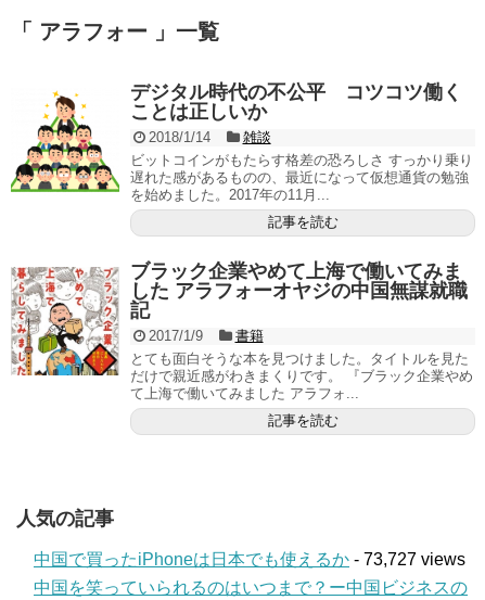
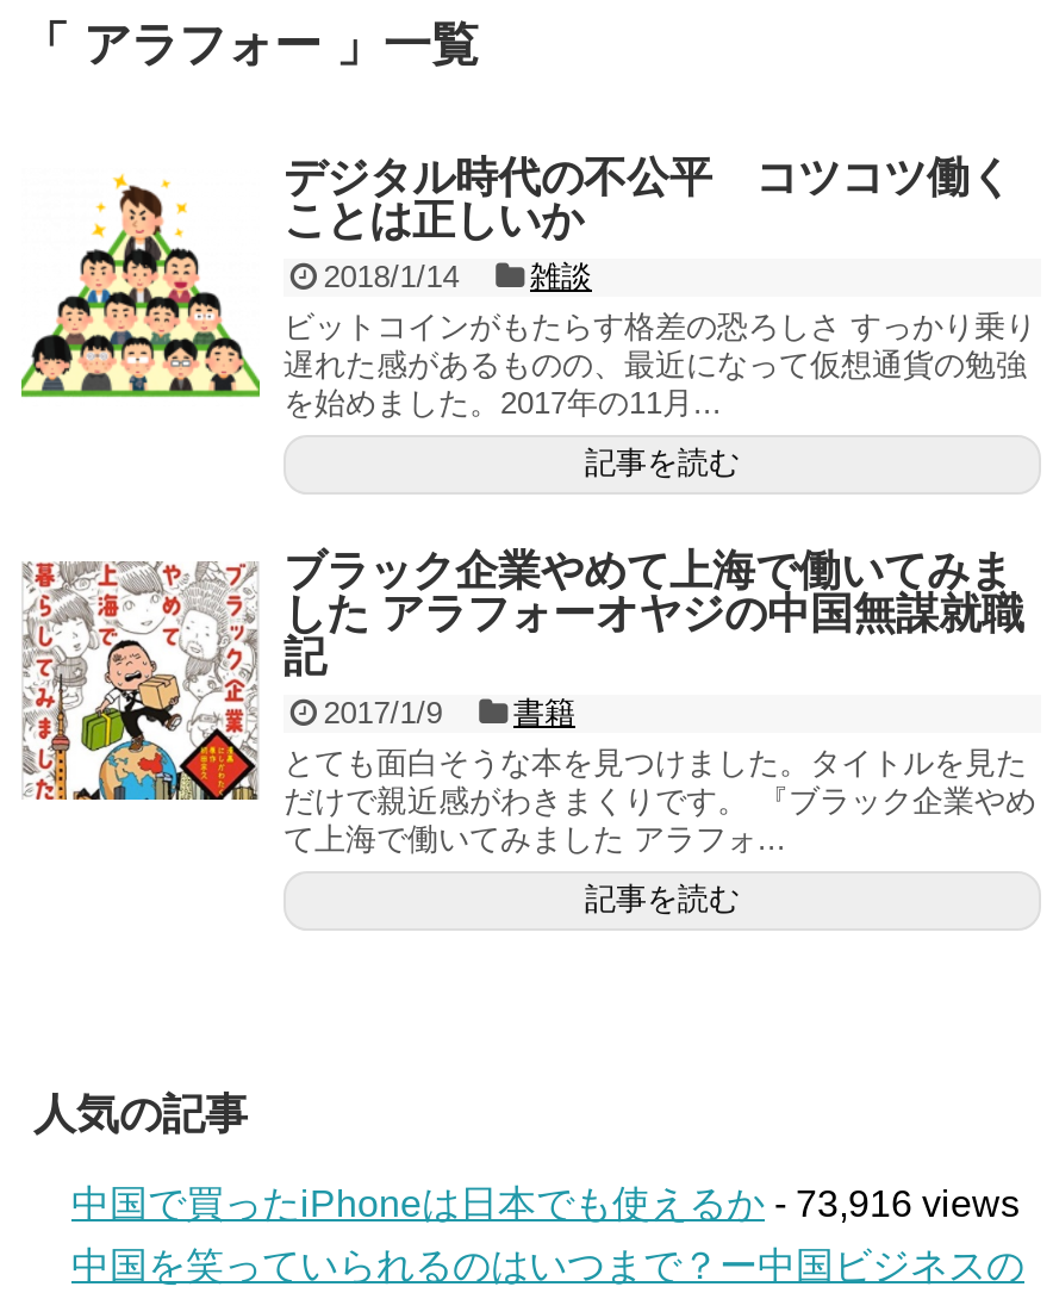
[34,550,465,568] 中国で買ったiPhoneは日本でも使えるか- 73,727 views -> [71,1183,1020,1223] 中国で買ったiPhoneは日本でも使えるか- 73,916 views

